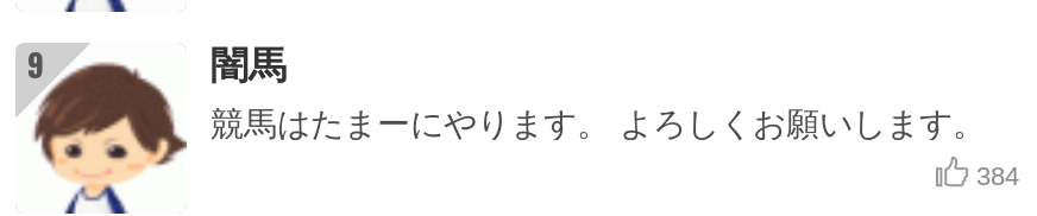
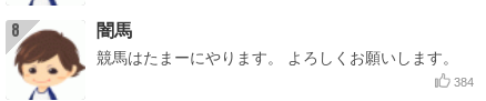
[27,42,46,87] 9 -> [11,20,20,41] 8

